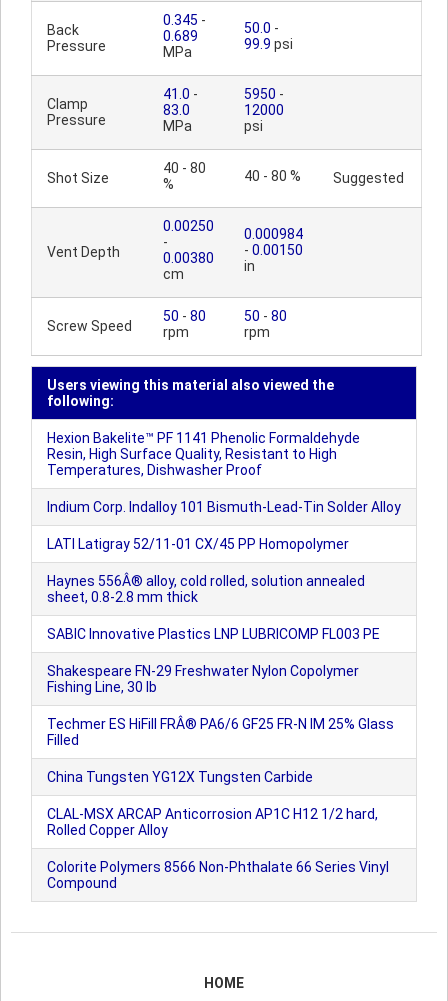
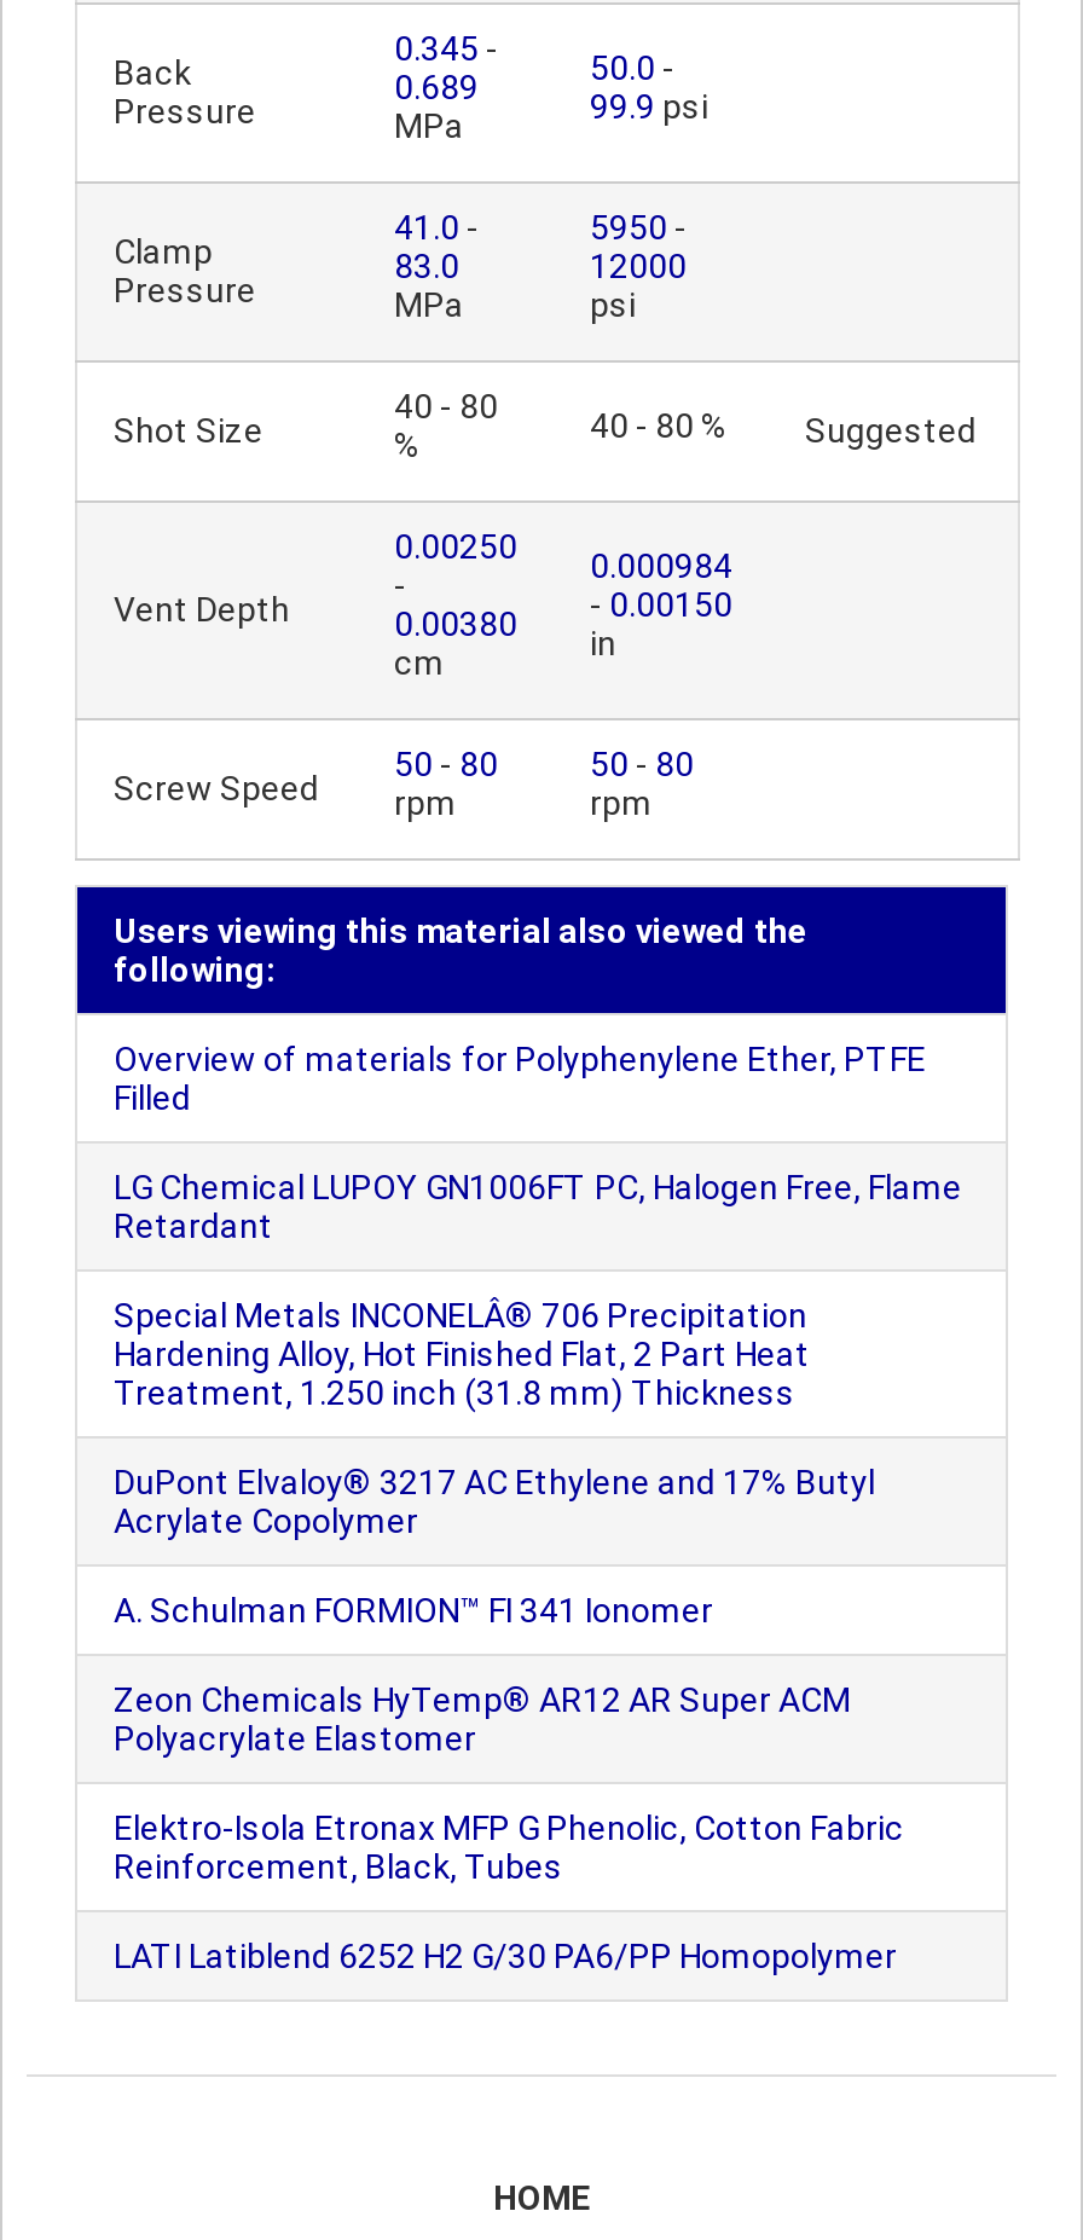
[47,430,401,732] Hexion Bakelite™ PF 1141 Phenolic Formaldehyde | Resin, High Surface Quality, Resistant to High | Temperatures, Dishwasher Proof | Indium Corp. Indalloy 101 Bismuth-Lead-Tin Solder Alloy | LATI Latigray 52/11-01 CX/45 PP Homopolymer | Haynes 556Â® alloy, cold rolled, solution annealed | sheet, 0.8-2.8 mm thick | SABIC Innovative Plastics LNP LUBRICOMP FL003 PE | Shakespeare FN-29 Freshwater Nylon Copolymer | Fishing Line, 30 lb | Techmer ES HiFill FRÂ® PA6/6 GF25 FR-N IM 25% Glass -> [114,1040,926,1078] Overview of materials for Polyphenylene Ether, PTFE
moved [47,732,79,748] -> [114,1078,191,1117]: Filled
[47,769,389,891] China Tungsten YG12X Tungsten Carbide | CLAL-MSX ARCAP Anticorrosion AP1C H12 1/2 hard, | Rolled Copper Alloy | Colorite Polymers 8566 Non-Phthalate 66 Series Vinyl | Compound -> [114,1168,962,1975] LG Chemical LUPOY GN1006FT PC, Halogen Free, Flame | Retardant | Special Metals INCONELÂ® 706 Precipitation | Hardening Alloy, Hot Finished Flat, 2 Part Heat | Treatment, 1.250 inch (31.8 mm) Thickness | DuPont Elvaloy® 3217 AC Ethylene and 17% Butyl | Acrylate Copolymer | A. Schulman FORMION™ FI 341 Ionomer | Zeon Chemicals HyTemp® AR12 AR Super ACM | Polyacrylate Elastomer | Elektro-Isola Etronax MFP G Phenolic, Cotton Fabric | Reinforcement, Black, Tubes | LATI Latiblend 6252 H2 G/30 PA6/PP Homopolymer

